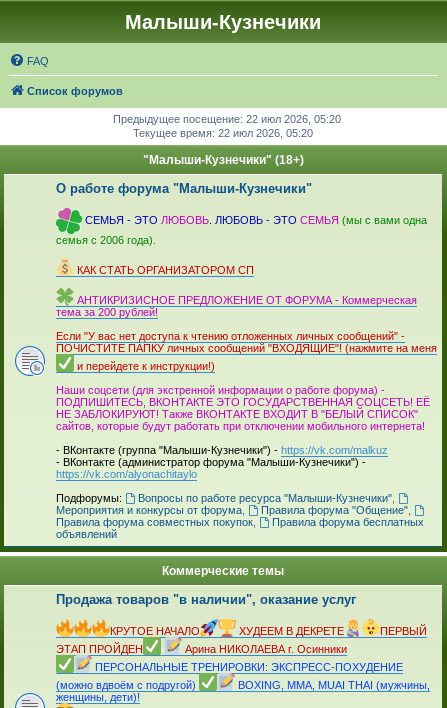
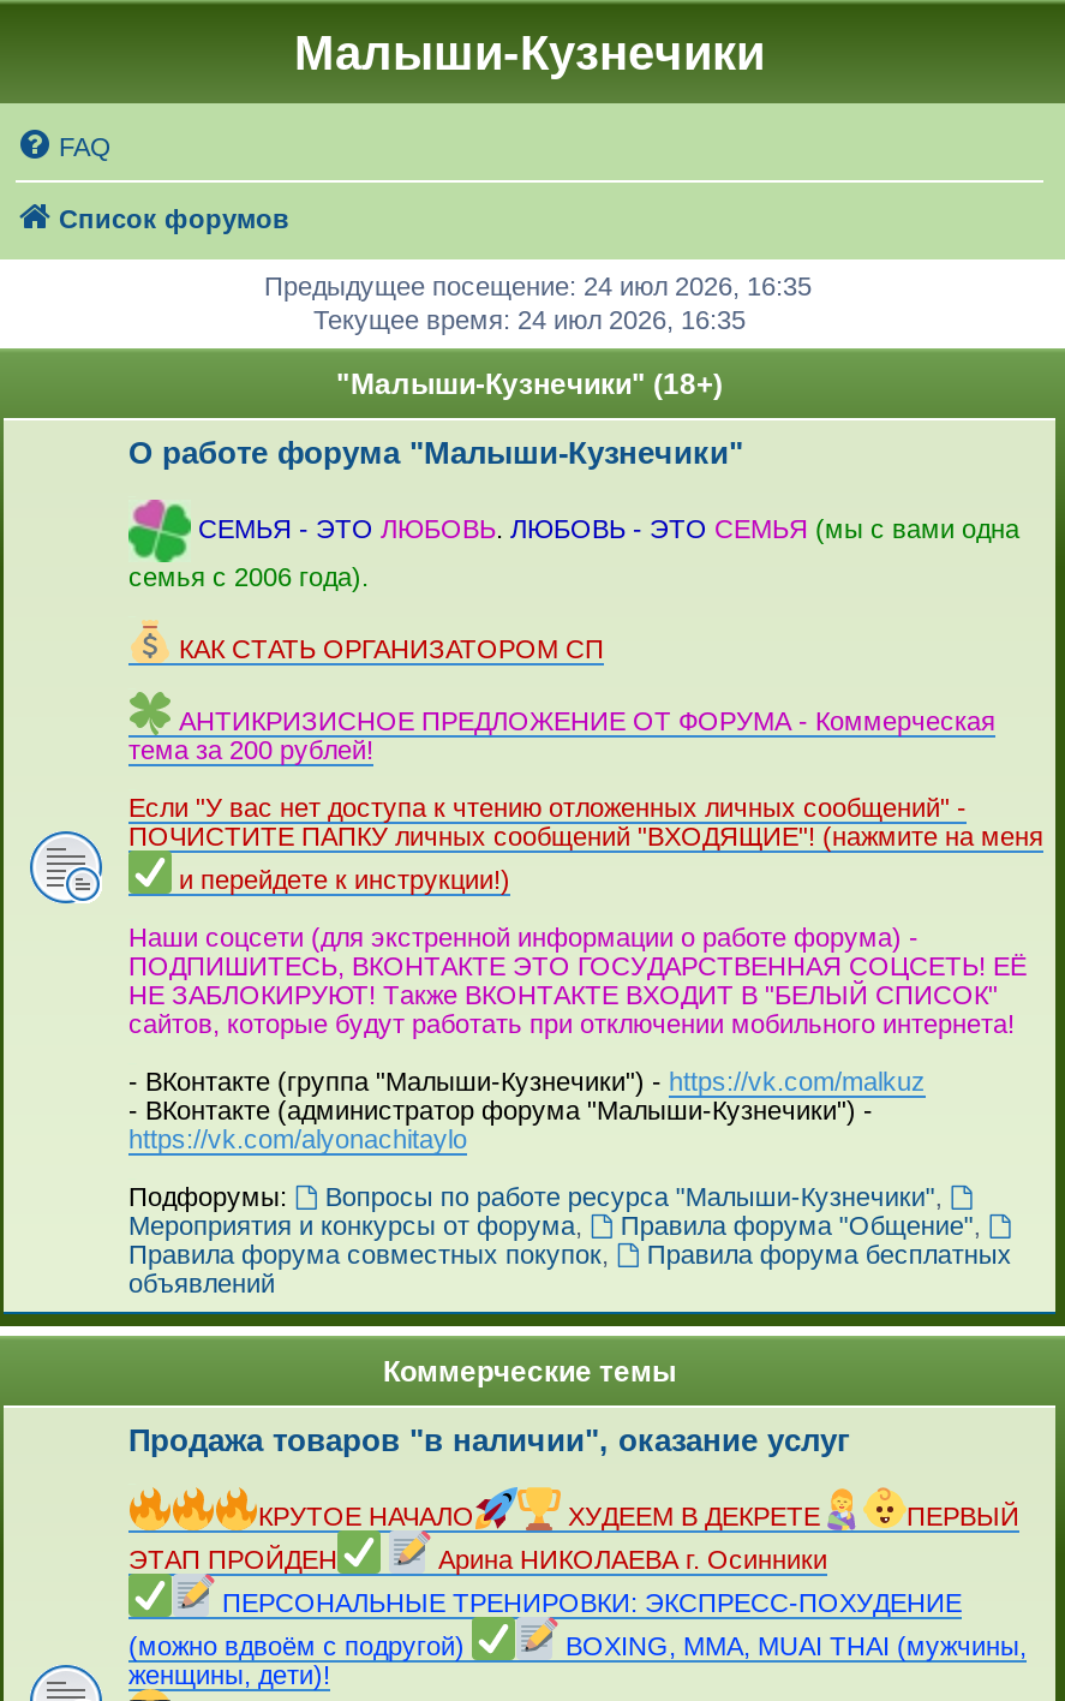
[112,113,340,125] Предыдущее посещение: 22 июл 2026, 05:20 -> [264,271,812,300] Предыдущее посещение: 24 июл 2026, 16:35
[133,127,313,139] Текущее время: 22 июл 2026, 05:20 -> [313,305,746,334] Текущее время: 24 июл 2026, 16:35

